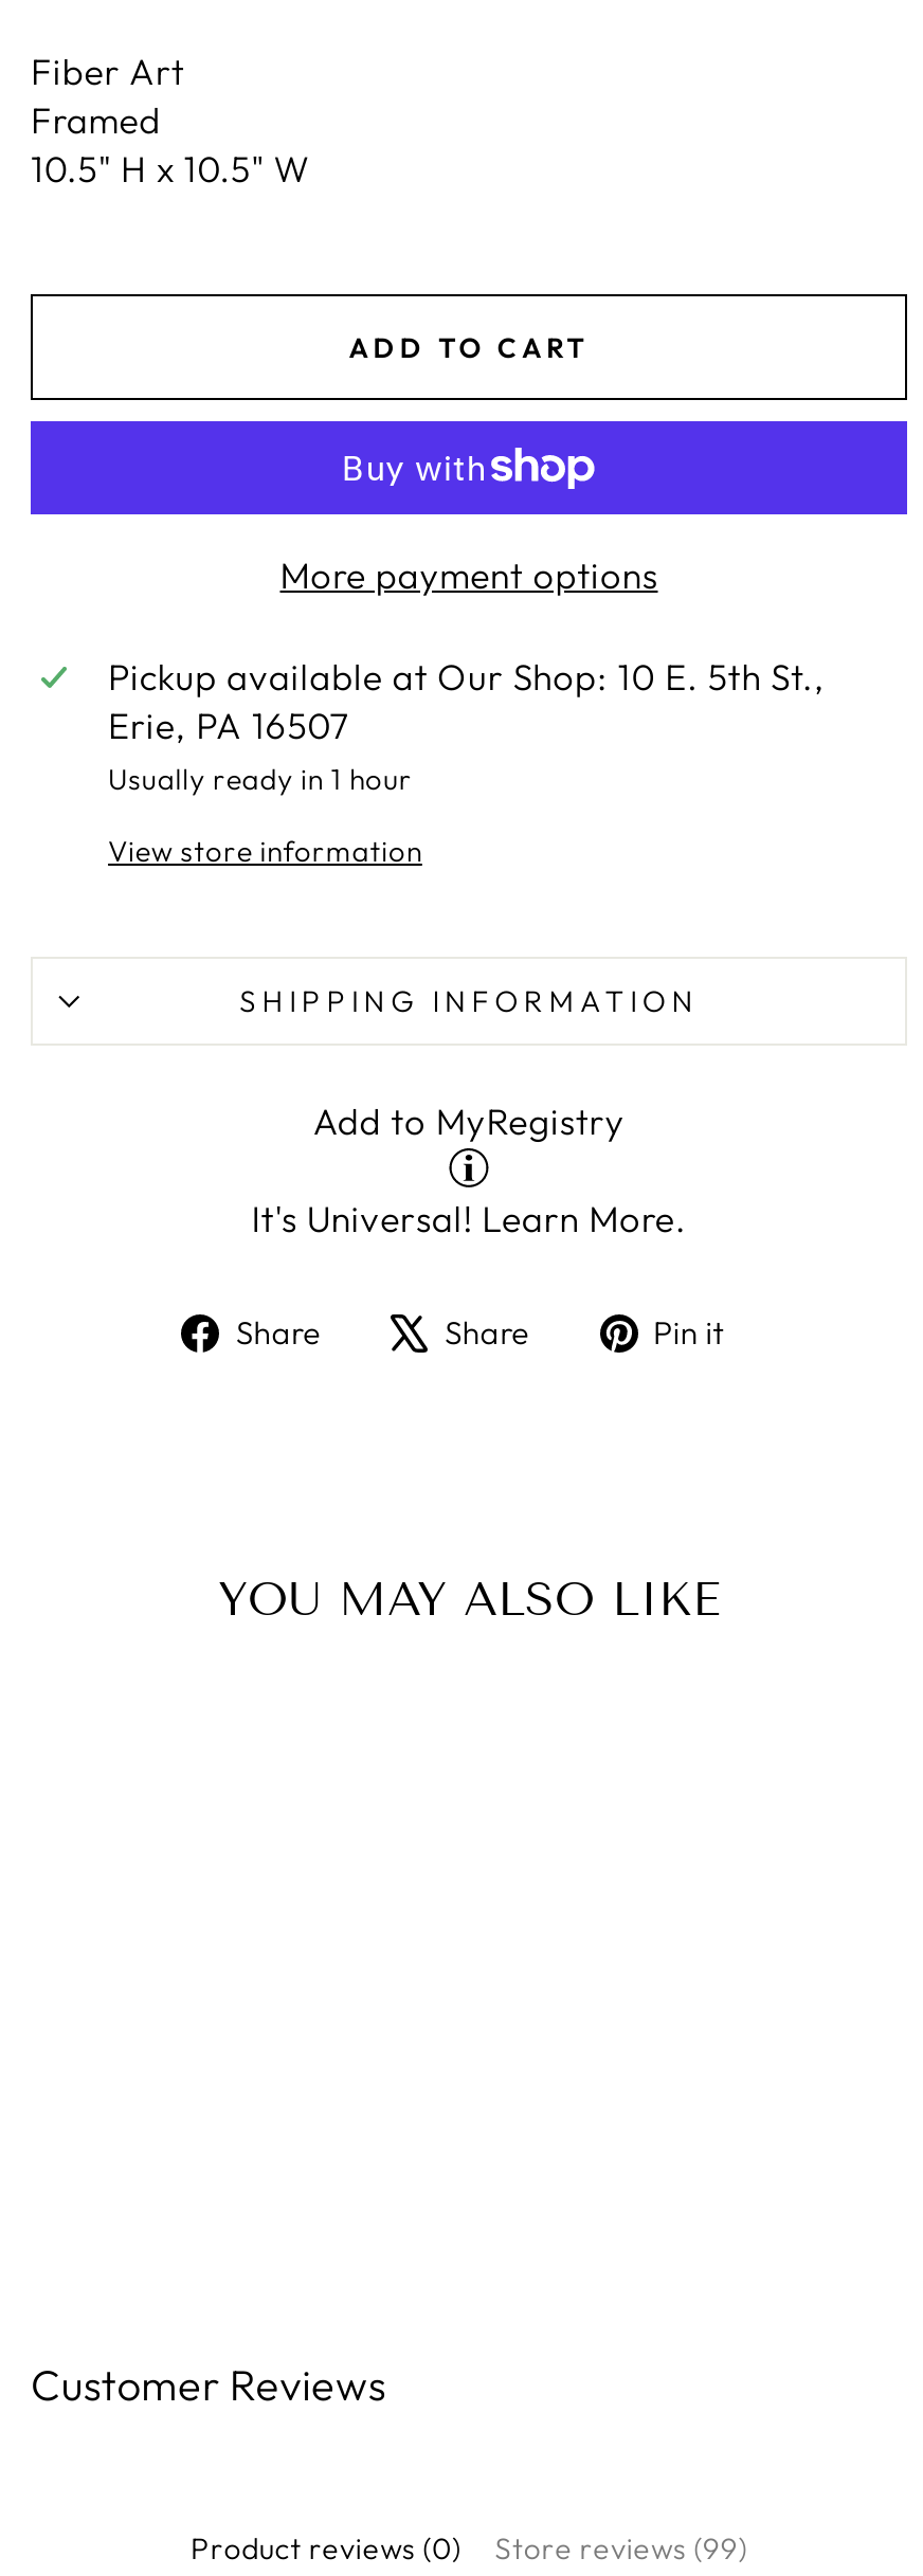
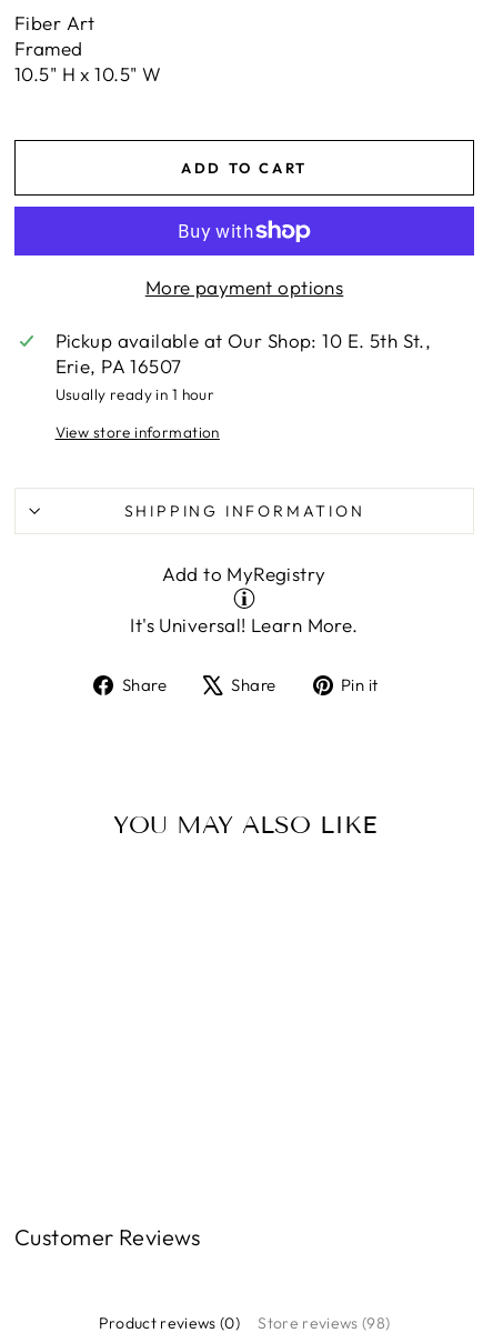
[495,2529,747,2567] Store reviews (99) -> [258,1313,390,1333] Store reviews (98)

